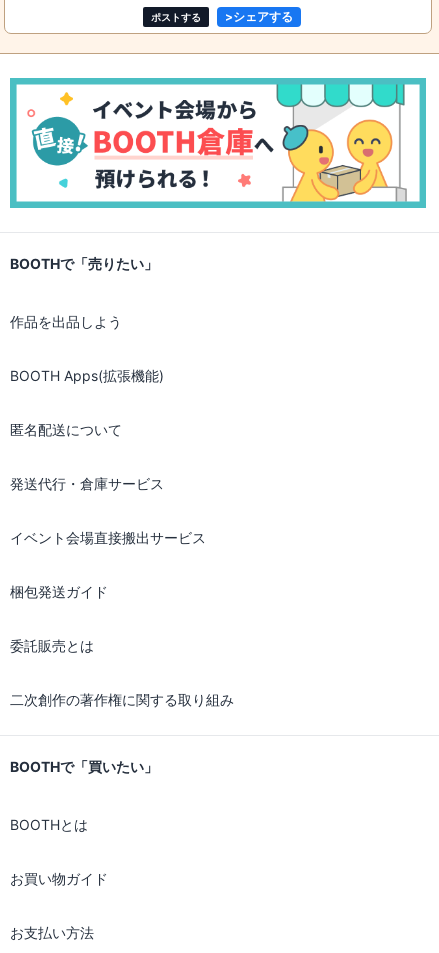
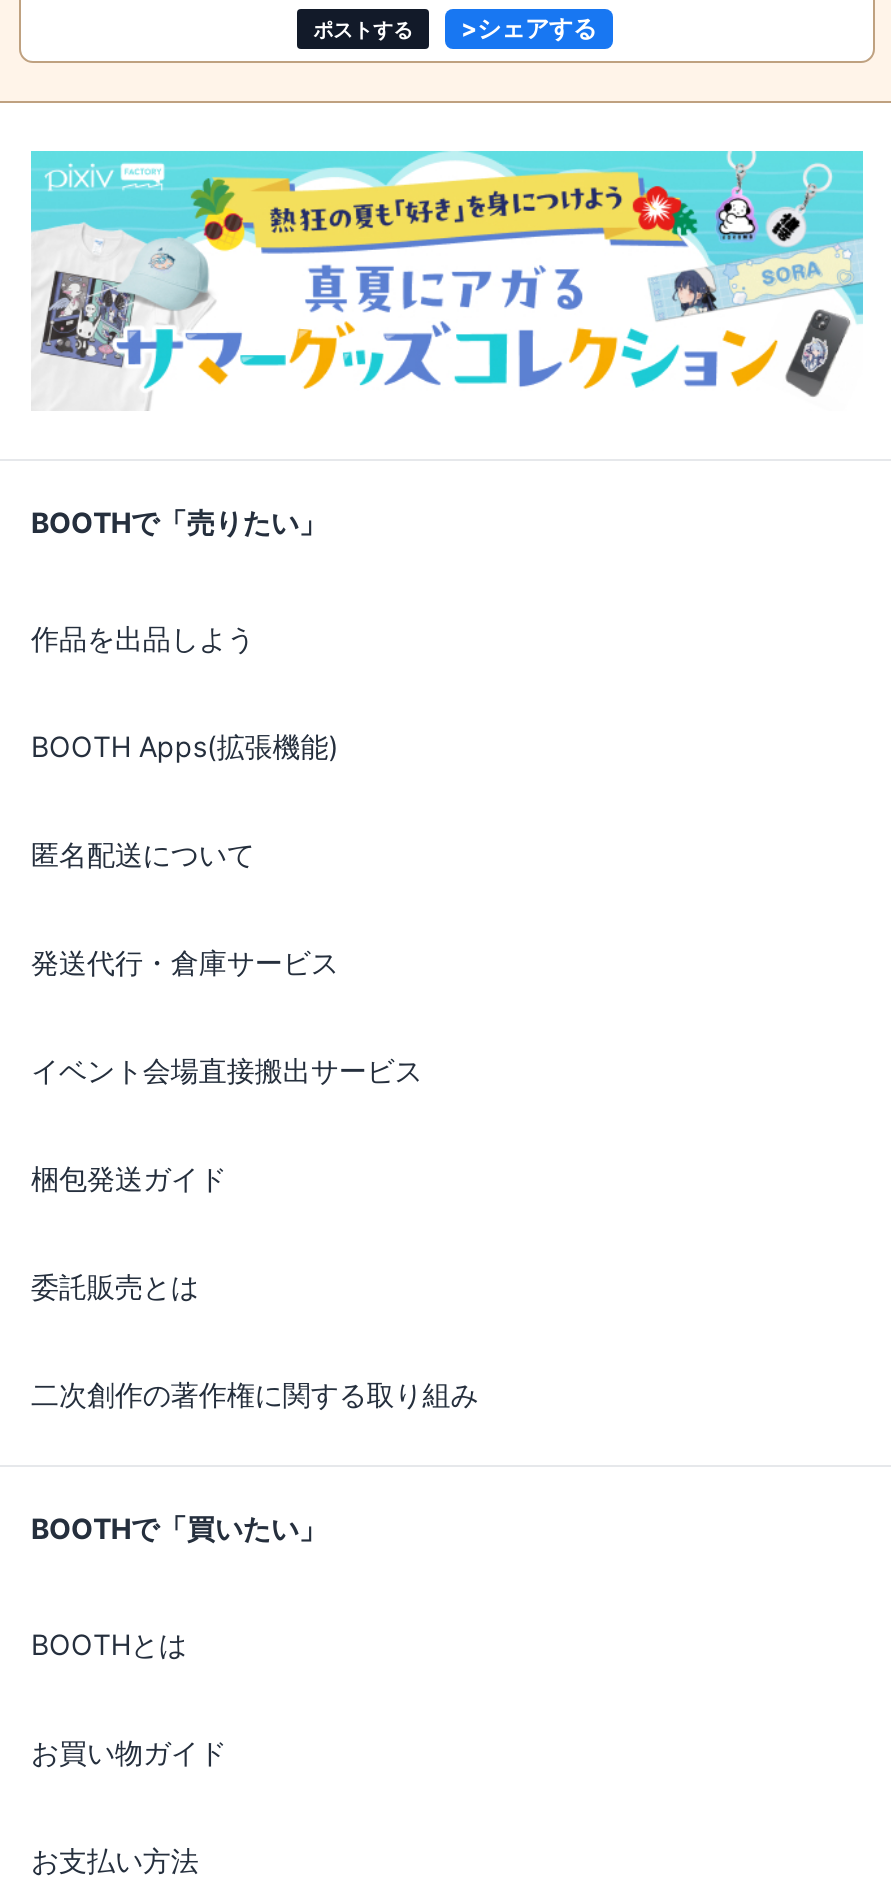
[9,78,427,209] [image] -> [31,151,863,411] [image]

